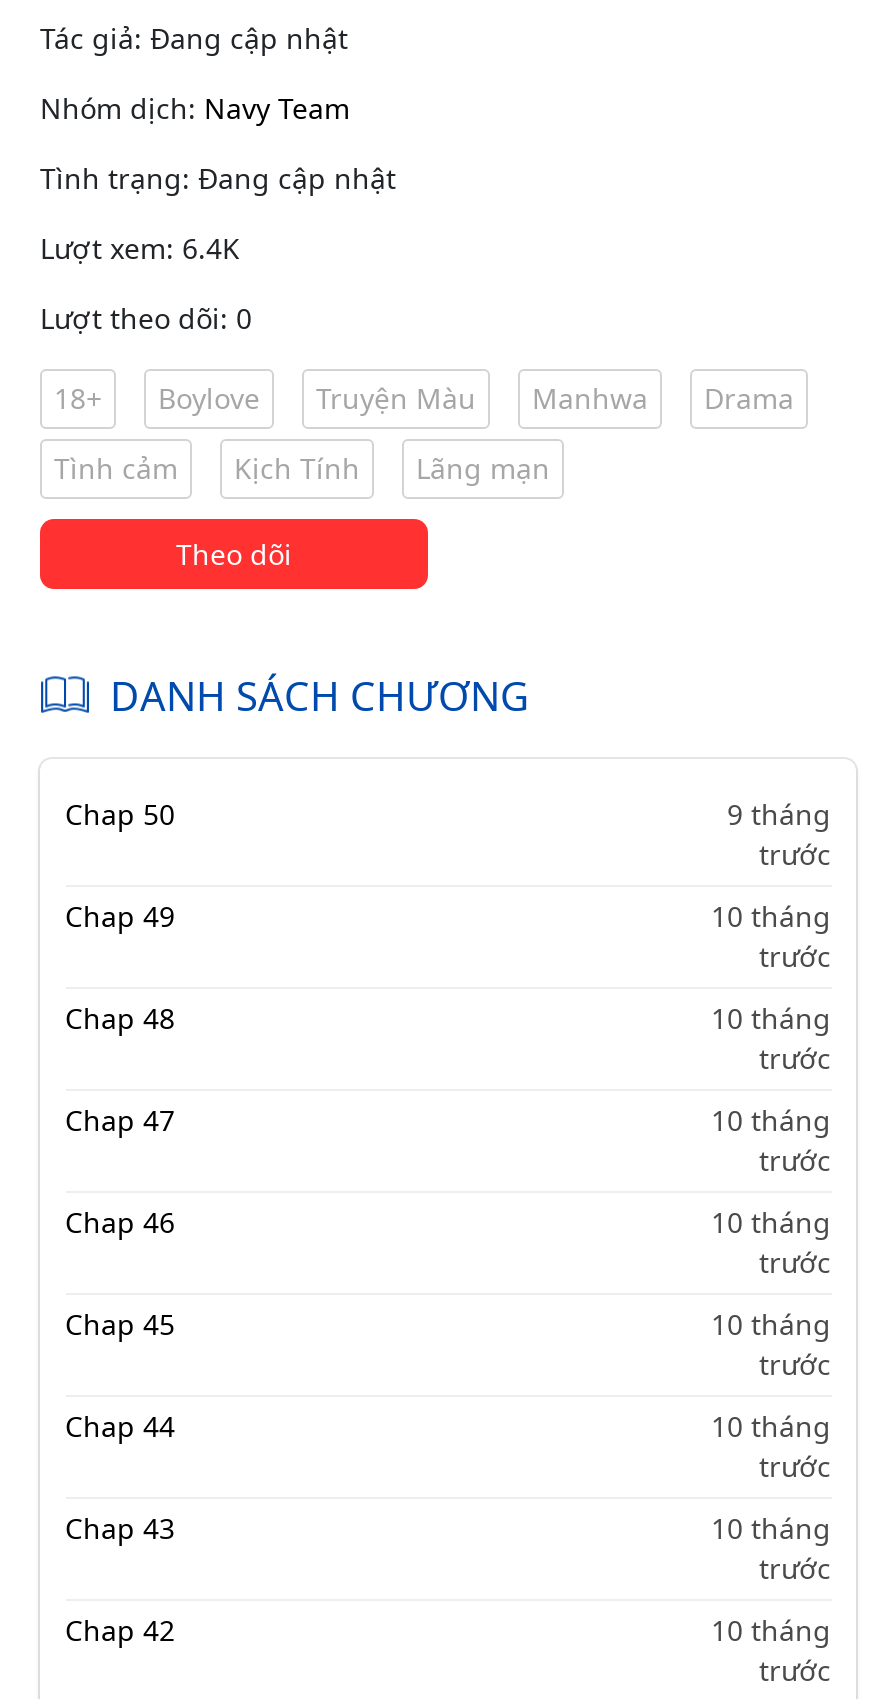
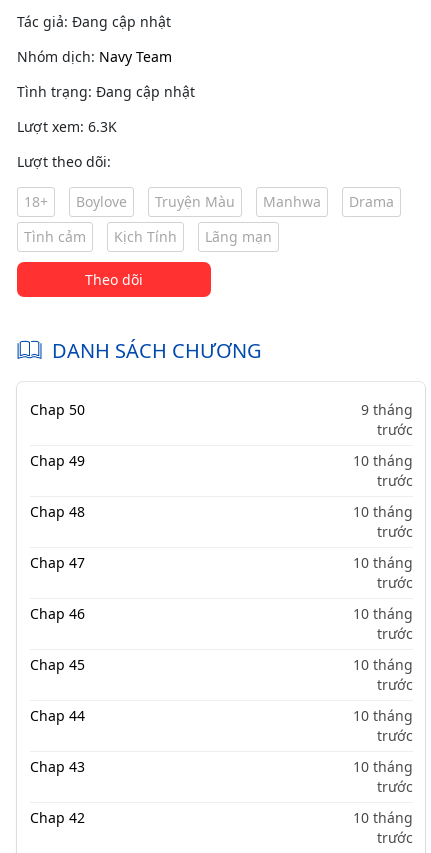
[40,229,240,267] Lượt xem: 6.4K -> [17,117,117,136] Lượt xem: 6.3K
[40,299,252,337] Lượt theo dõi: 0 -> [17,152,111,171] Lượt theo dõi:

